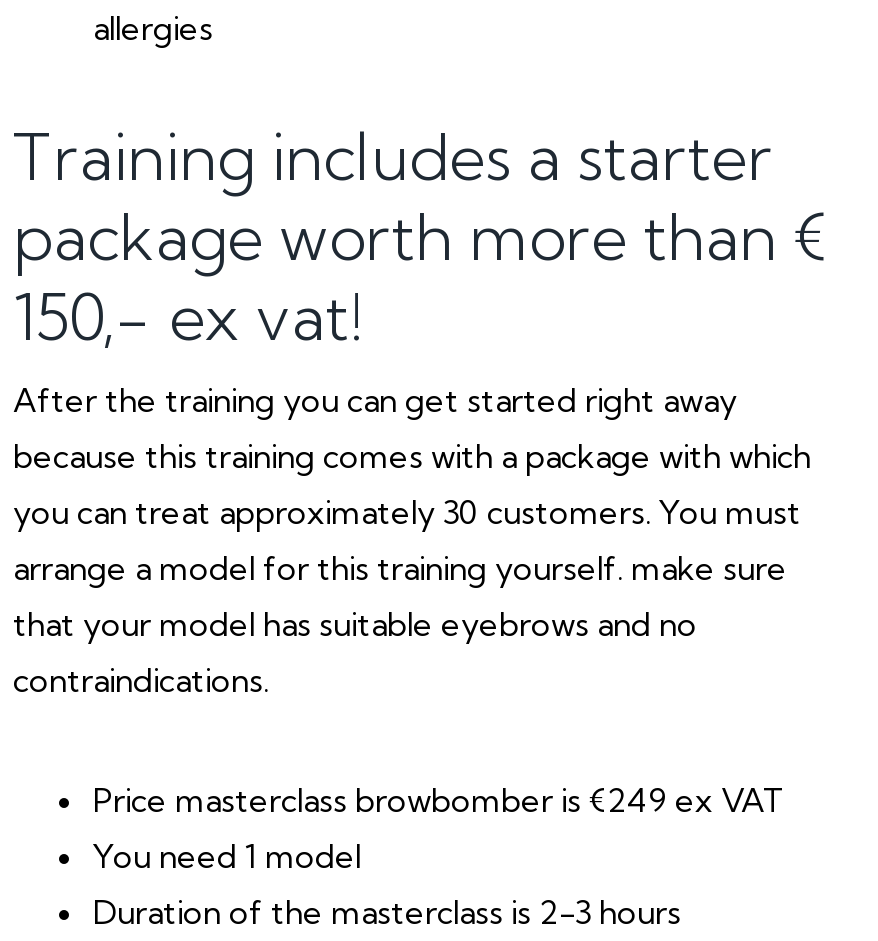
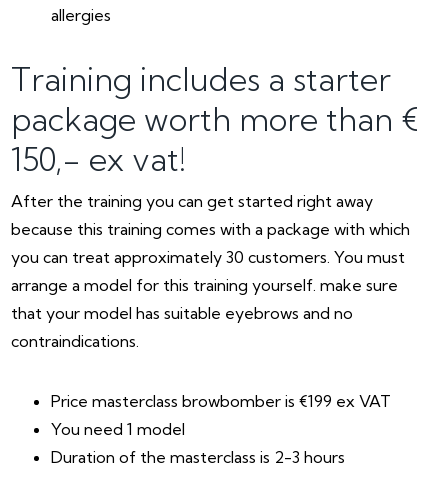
[93,780,785,820] Price masterclass browbomber is €249 ex VAT -> [51,391,391,411] Price masterclass browbomber is €199 ex VAT

